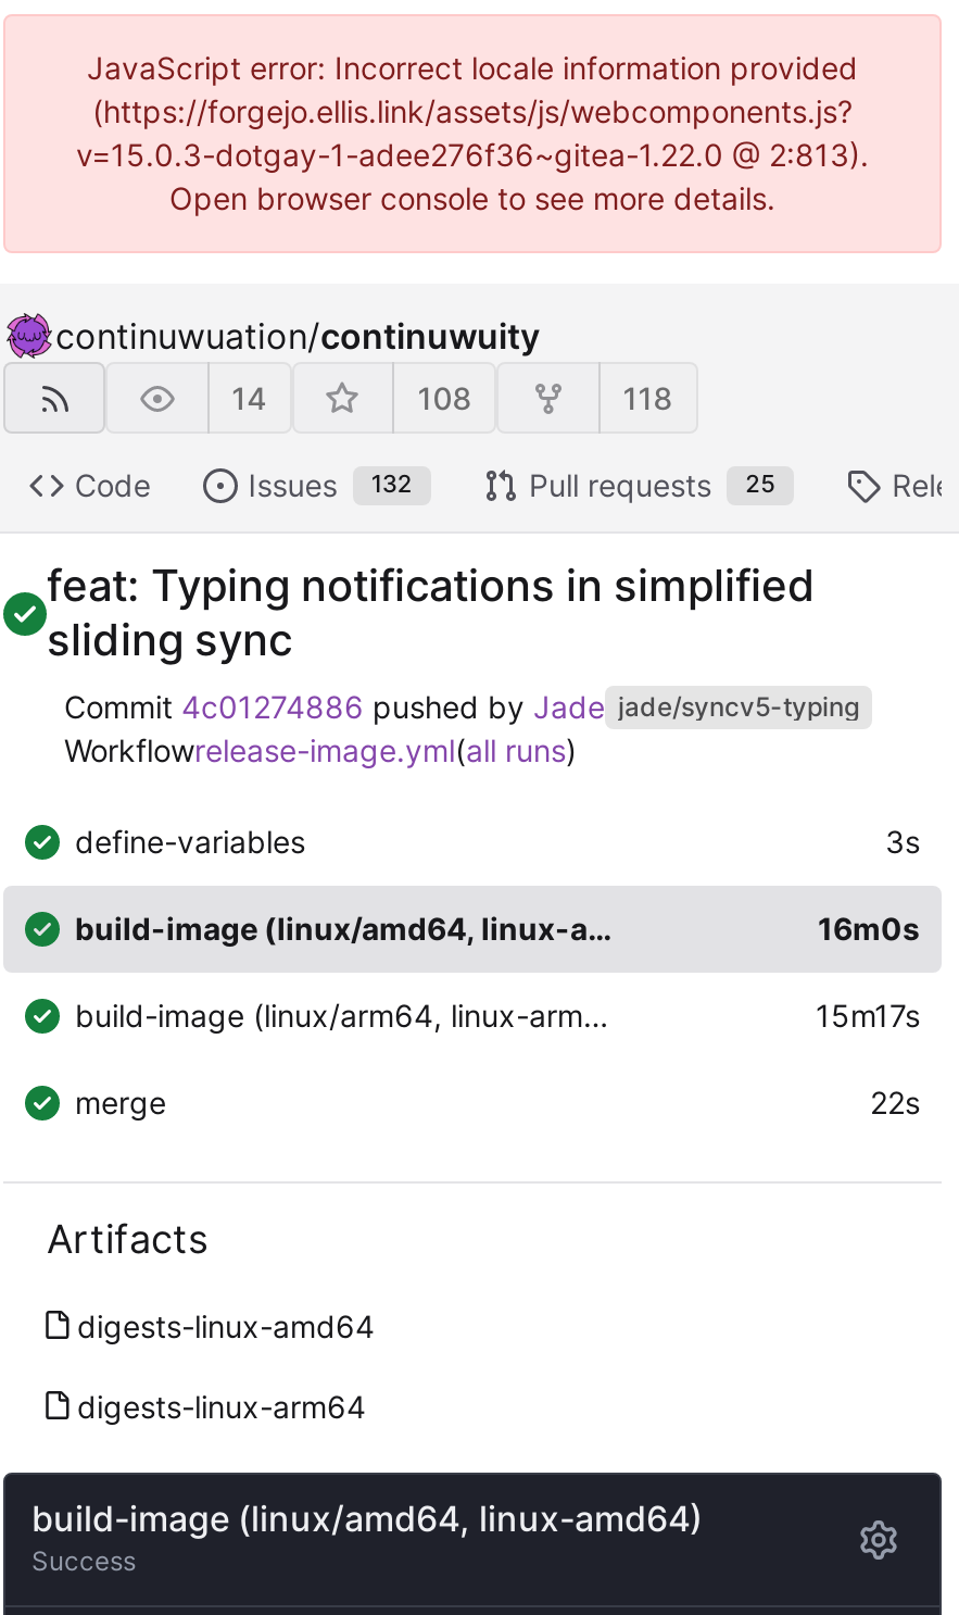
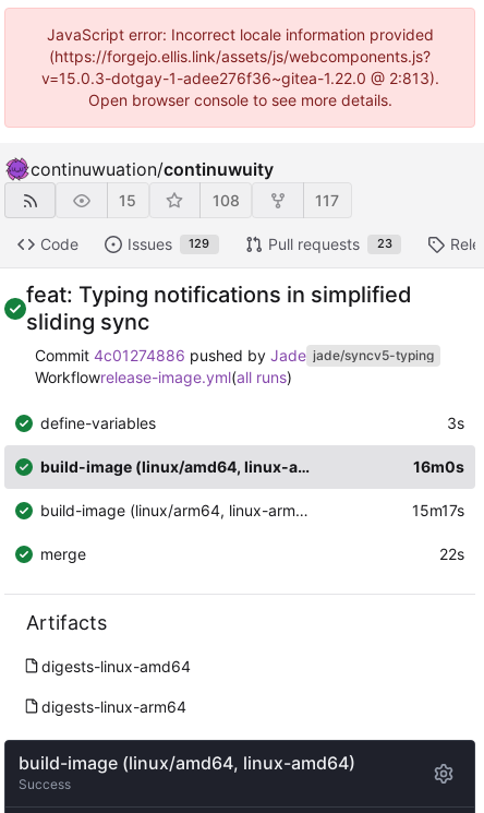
[232,379,267,416] 14 -> [119,191,136,209] 15
[623,379,673,416] 118 -> [315,191,339,209] 117
[248,467,412,504] Issues 132 -> [127,235,210,254] Issues 129
[529,467,776,504] Pull requests 25 -> [268,235,392,254] Pull requests 23

